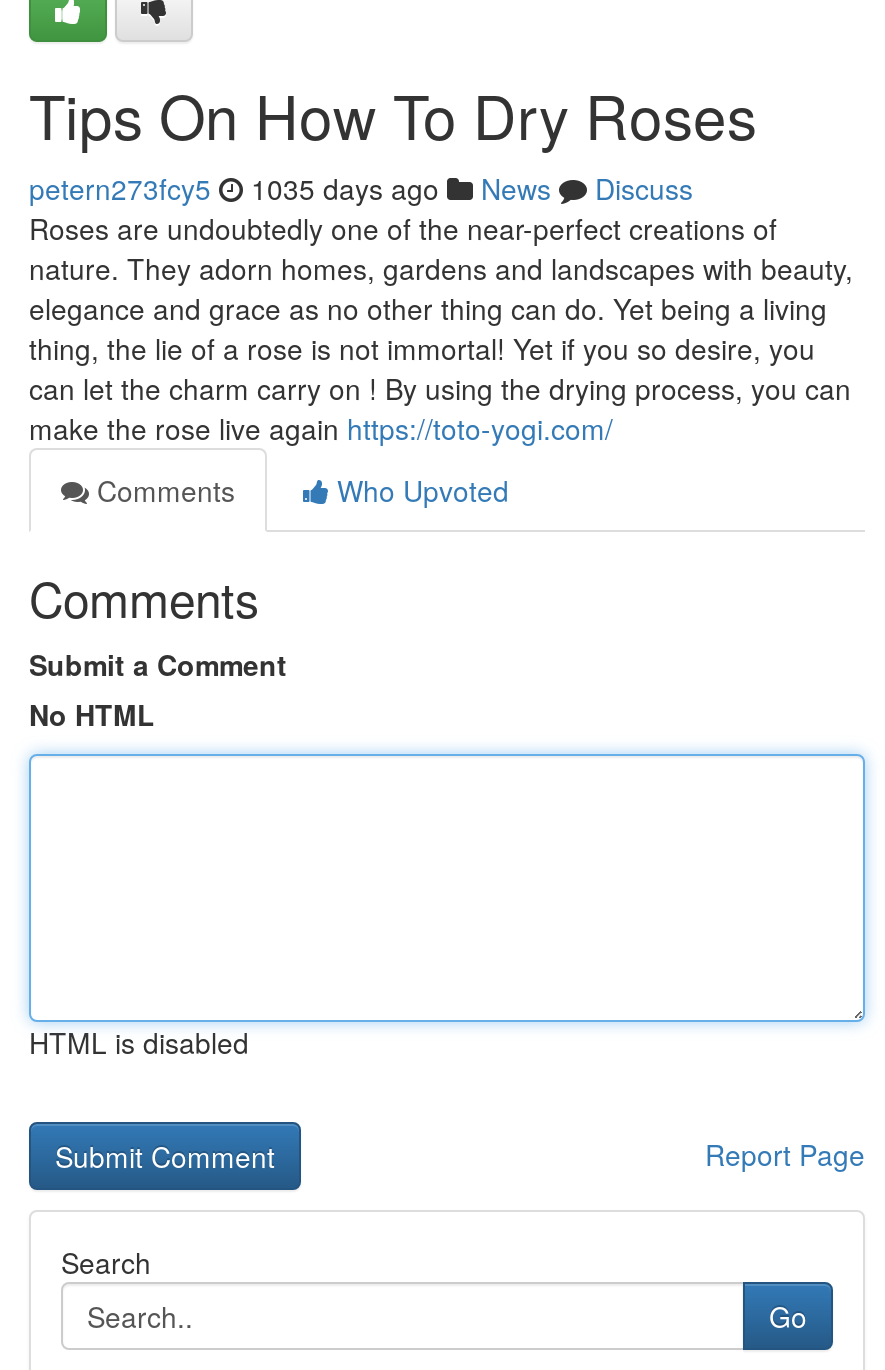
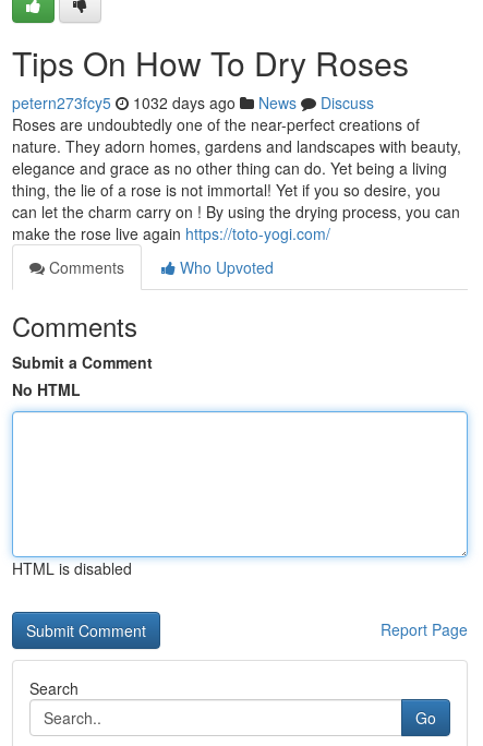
[29,168,693,208] petern273fcy5 1035 days ago News Discuss -> [12,92,374,113] petern273fcy5 1032 days ago News Discuss

